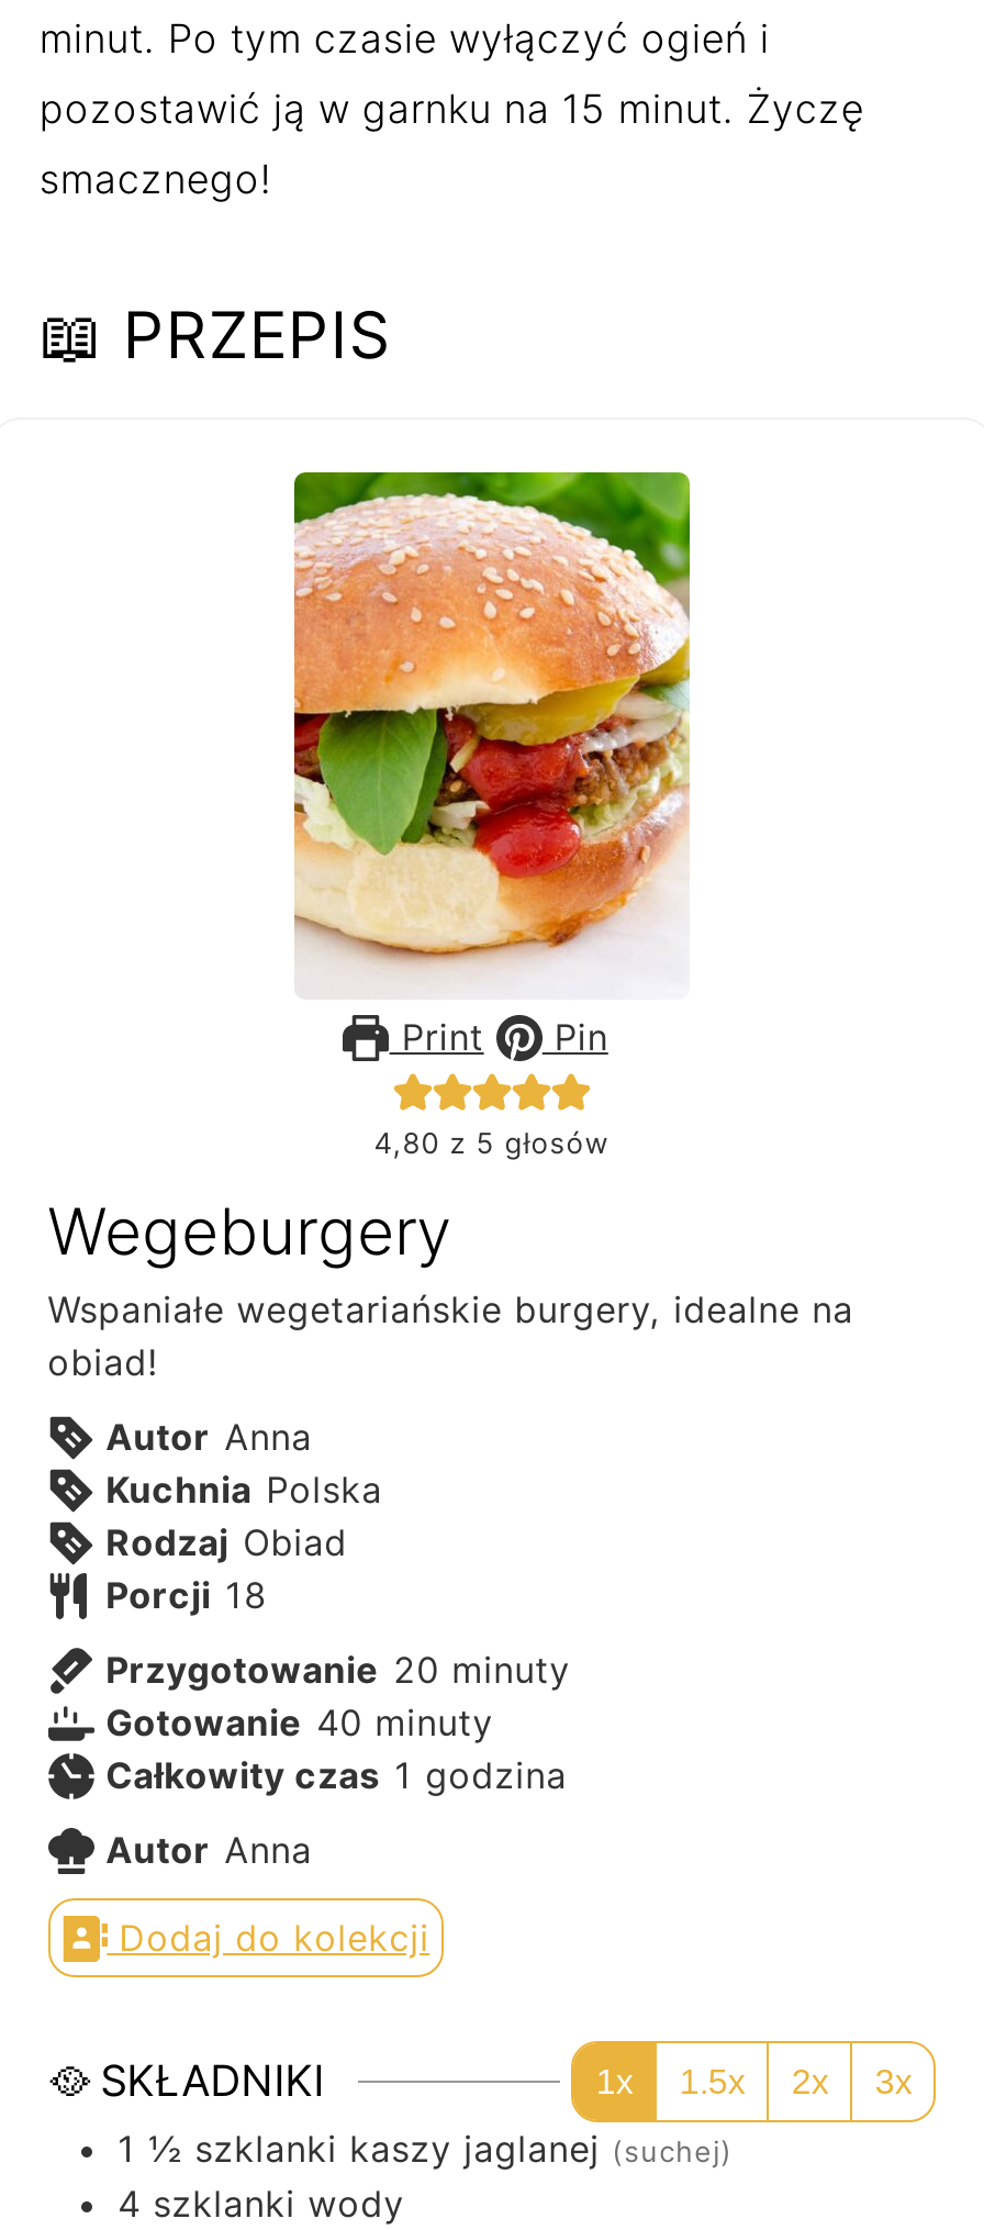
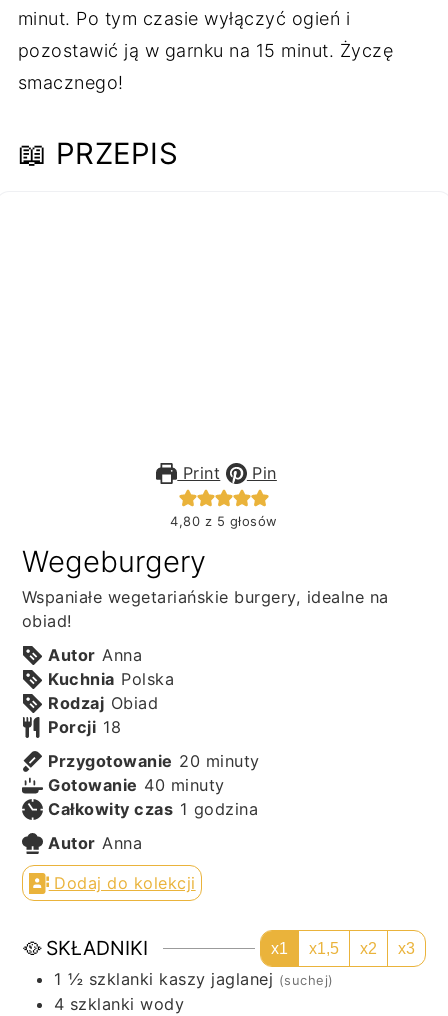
[292,470,692,984] [image] -> none
[596,2062,912,2099] 1x | 1.5x | 2x | 3x -> [271,940,415,957] x1 | x1,5 | x2 | x3

